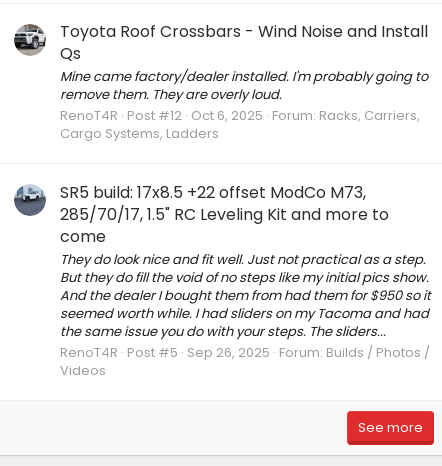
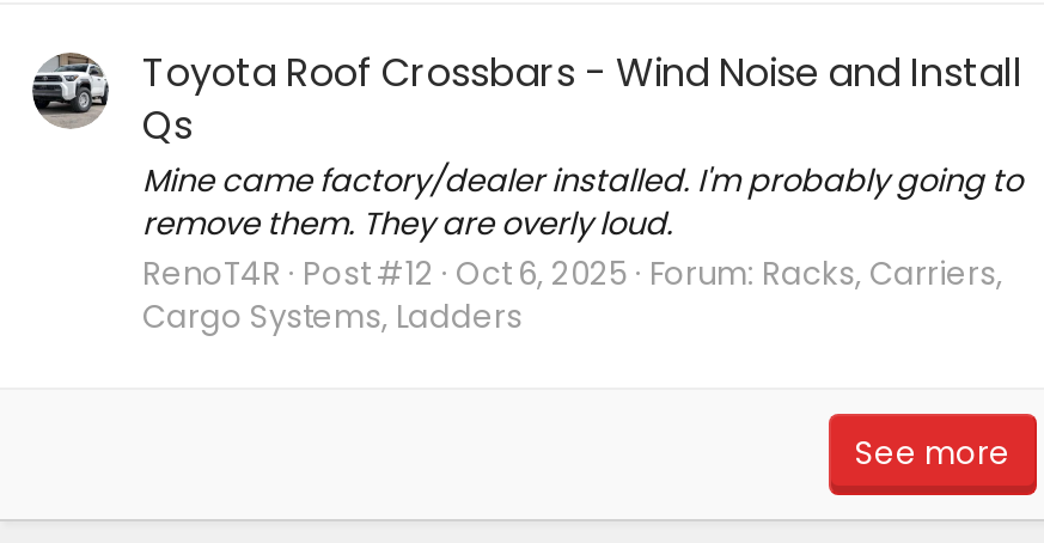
[13,181,431,380] [image] | SR5 build: 17x8.5 +22 offset ModCo M73, | 285/70/17, 1.5" RC Leveling Kit and more to | come | They do look nice and fit well. Just not practical as a step. | But they do fill the void of no steps like my initial pics show. | And the dealer I bought them from had them for $950 so it | seemed worth while. I had sliders on my Tacoma and had | the same issue you do with your steps. The sliders... | RenoT4R Post #5 Sep 26, 2025 Forum: Builds / Photos / | Videos -> none

